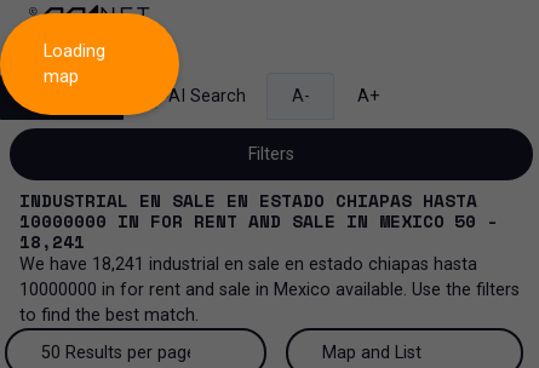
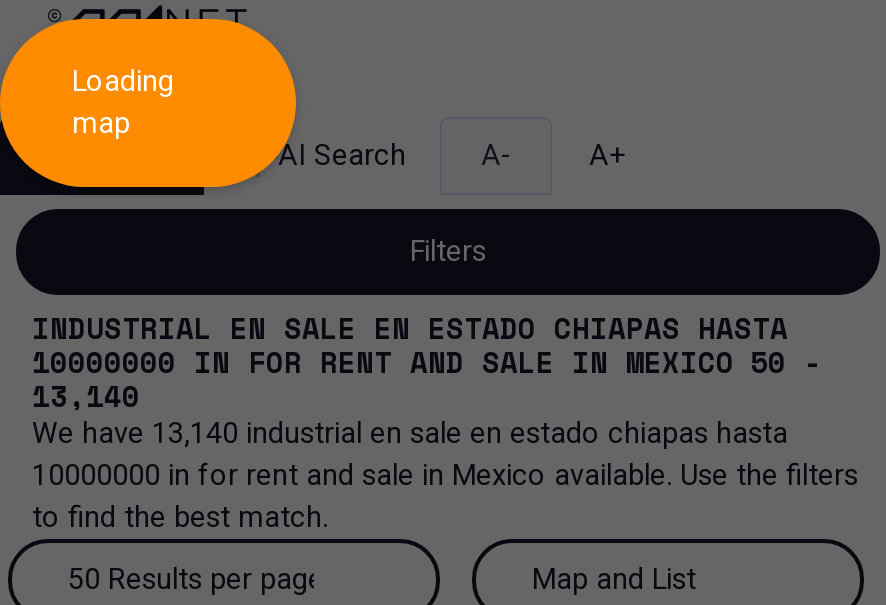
[19,229,85,254] 18,241 -> [32,375,140,417] 13,140
[19,254,477,275] We have 18,241 industrial en sale en estado chiapas hasta -> [32,417,788,451] We have 13,140 industrial en sale en estado chiapas hasta

